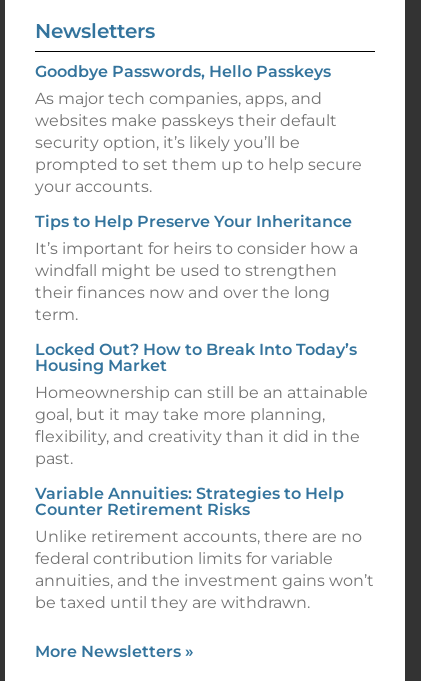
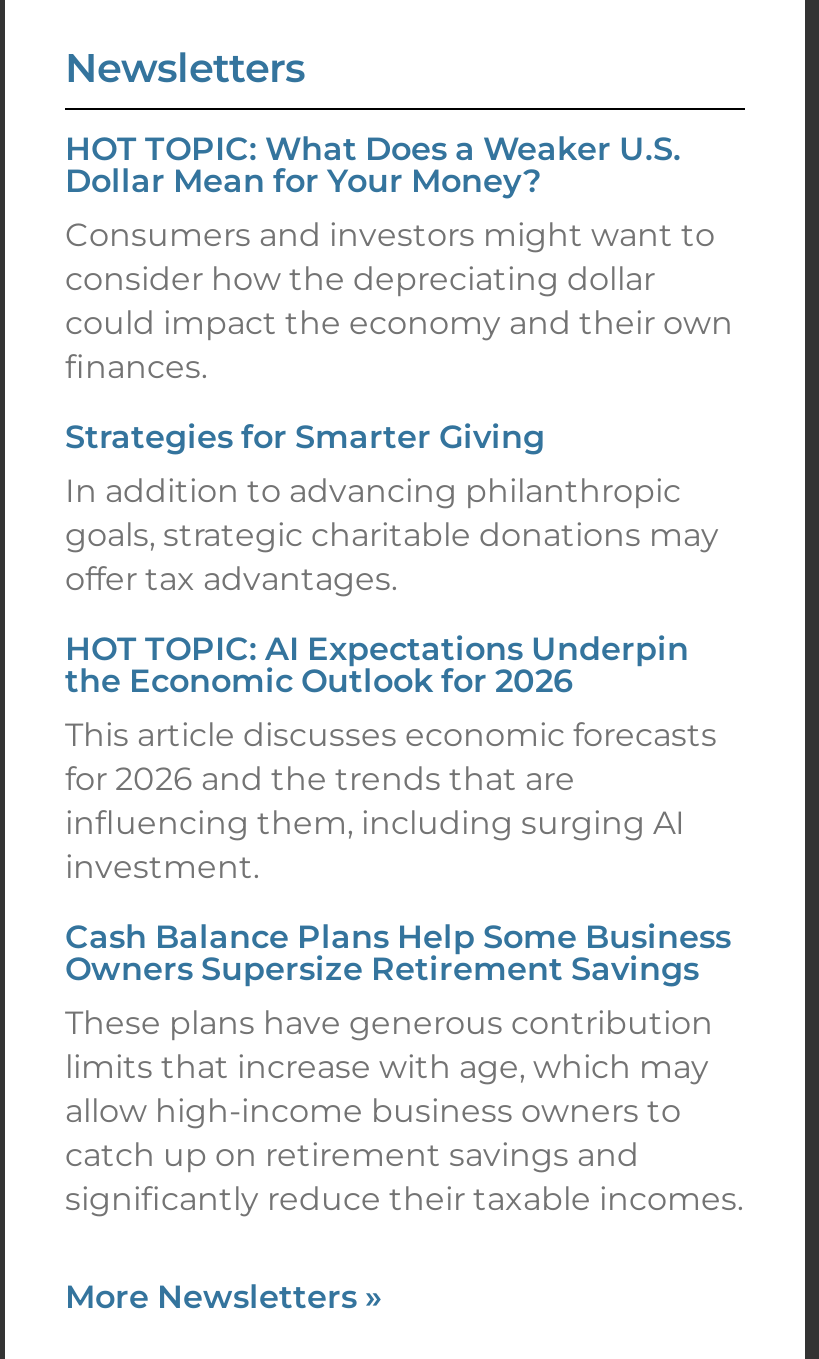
[35,62,362,196] Goodbye Passwords, Hello Passkeys | As major tech companies, apps, and | websites make passkeys their default | security option, it’s likely you’ll be | prompted to set them up to help secure | your accounts. -> [65,130,733,386] HOT TOPIC: What Does a Weaker U.S. | Dollar Mean for Your Money? | Consumers and investors might want to | consider how the depreciating dollar | could impact the economy and their own | finances.
[35,212,358,324] Tips to Help Preserve Your Inheritance | It’s important for heirs to consider how a | windfall might be used to strengthen | their finances now and over the long | term. -> [65,418,719,598] Strategies for Smarter Giving | In addition to advancing philanthropic | goals, strategic charitable donations may | offer tax advantages.
[35,340,368,468] Locked Out? How to Break Into Today’s | Housing Market | Homeownership can still be an attainable | goal, but it may take more planning, | flexibility, and creativity than it did in the | past. -> [65,630,717,886] HOT TOPIC: AI Expectations Underpin | the Economic Outlook for 2026 | This article discusses economic forecasts | for 2026 and the trends that are | influencing them, including surging AI | investment.
[35,484,374,612] Variable Annuities: Strategies to Help | Counter Retirement Risks | Unlike retirement accounts, there are no | federal contribution limits for variable | annuities, and the investment gains won’t | be taxed until they are withdrawn. -> [65,918,743,1218] Cash Balance Plans Help Some Business | Owners Supersize Retirement Savings | These plans have generous contribution | limits that increase with age, which may | allow high-income business owners to | catch up on retirement savings and | significantly reduce their taxable incomes.

